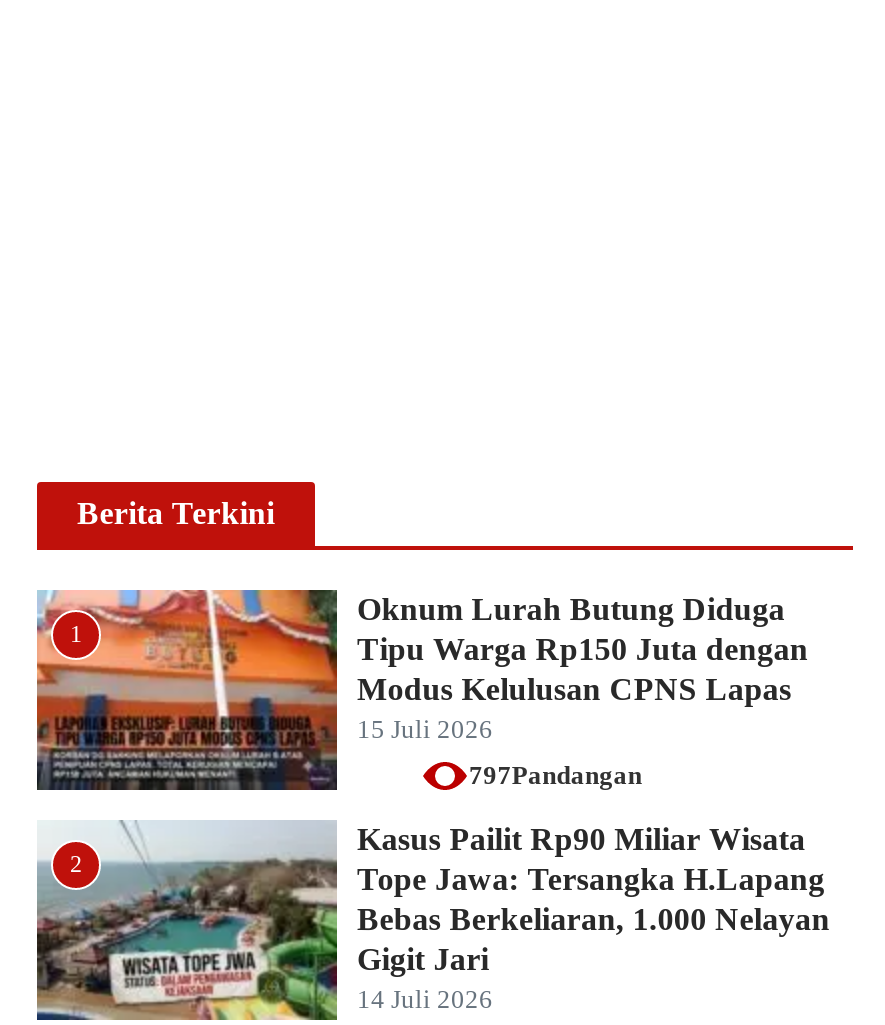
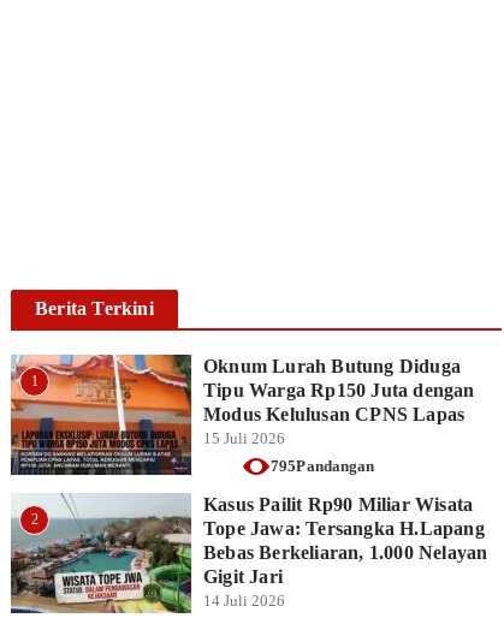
[469,762,642,790] 797Pandangan -> [271,458,375,475] 795Pandangan

